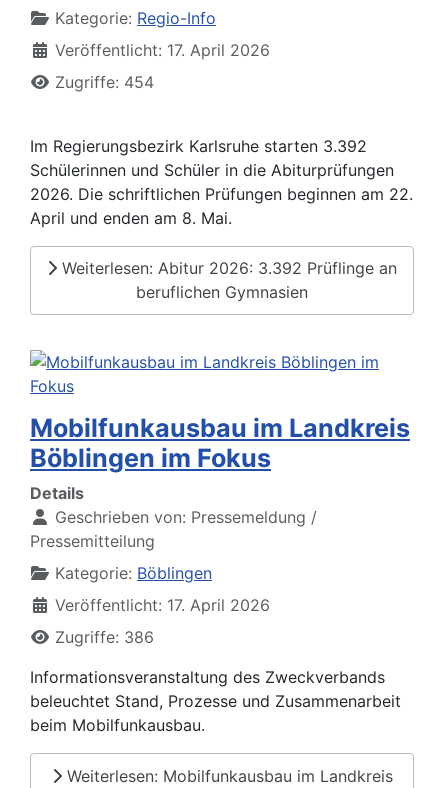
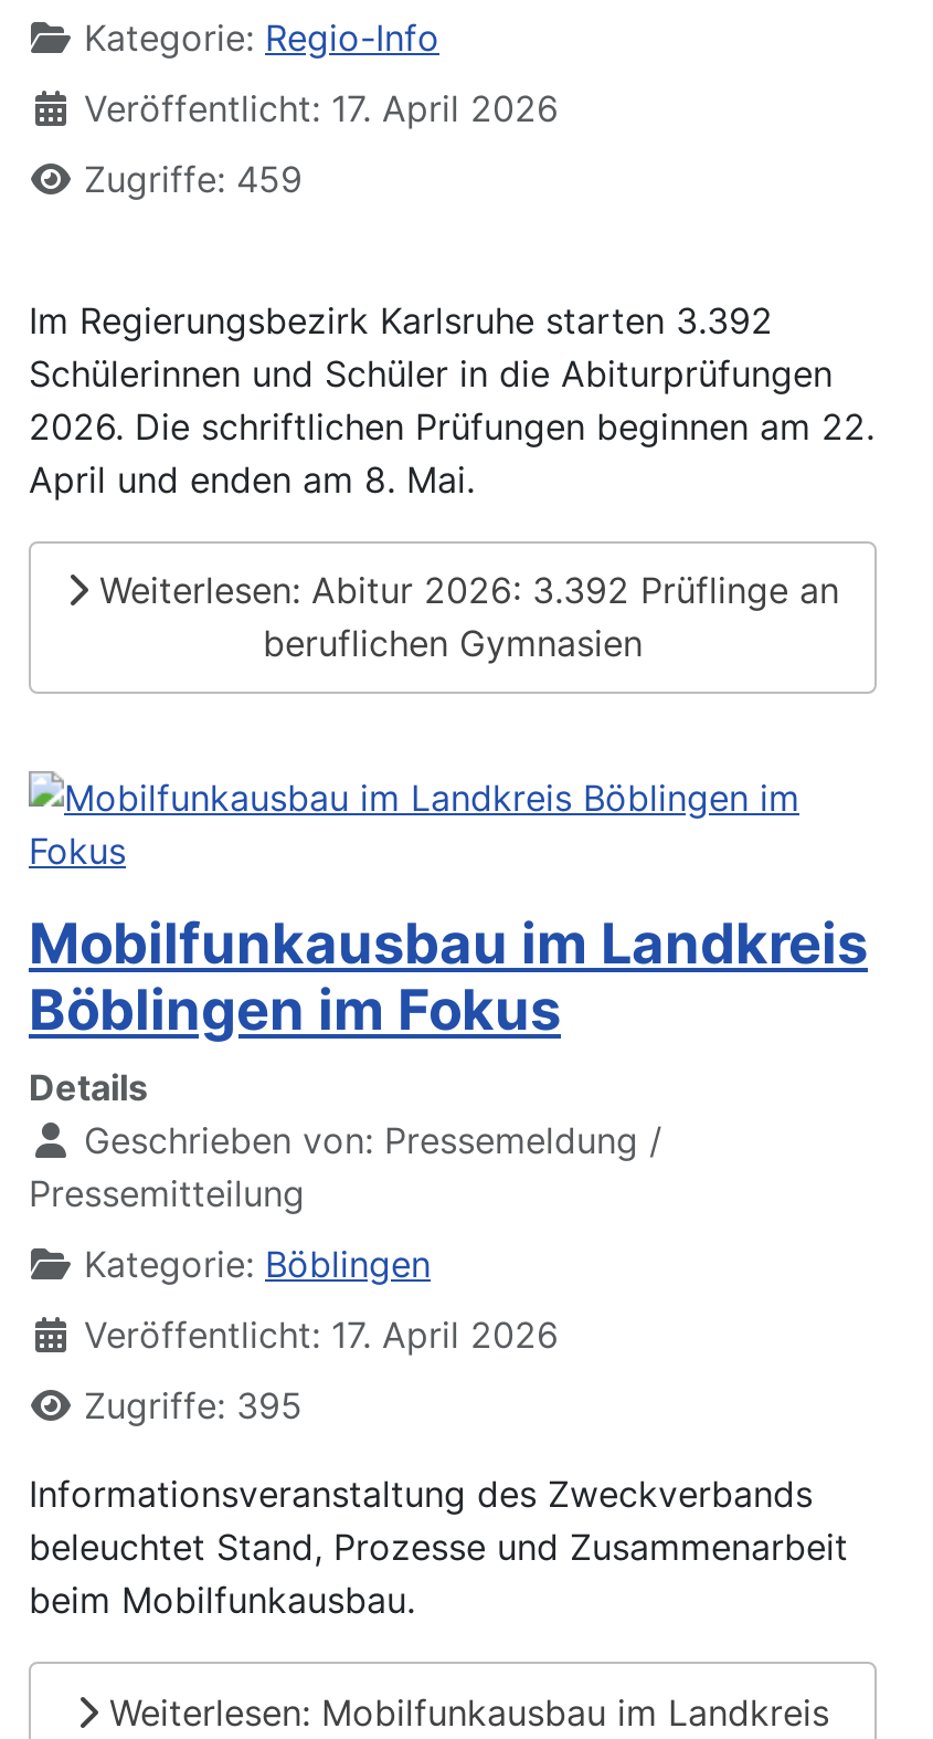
[55,72,154,92] Zugriffe: 454 -> [84,156,303,201] Zugriffe: 459
[55,627,154,647] Zugriffe: 386 -> [84,1383,303,1427] Zugriffe: 395

